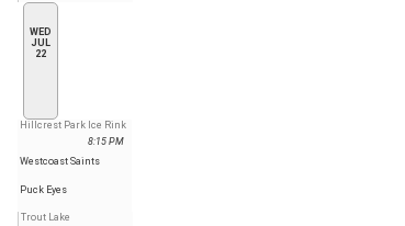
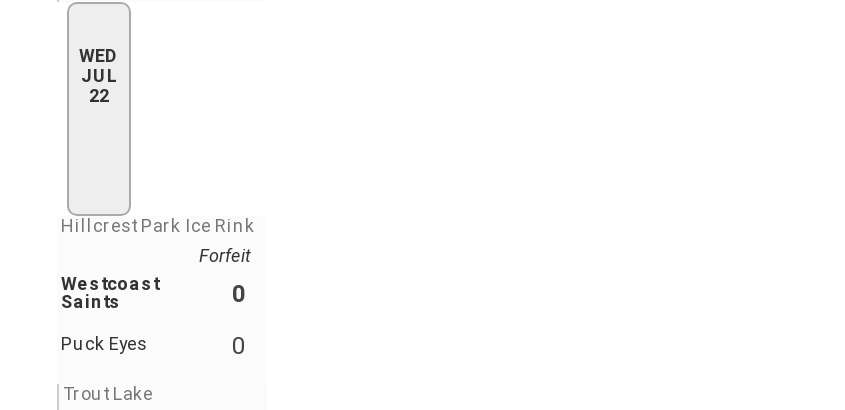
[20,136,124,167] 8:15 PM | Westcoast Saints -> [61,246,251,312] Forfeit | Westcoast | Saints | 0
none -> [232,332,246,360] 0

